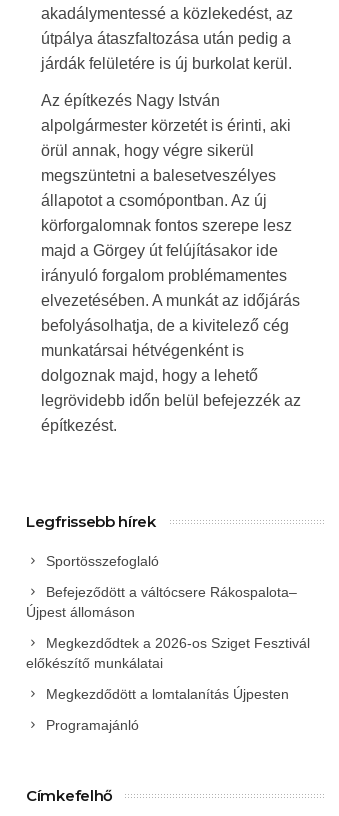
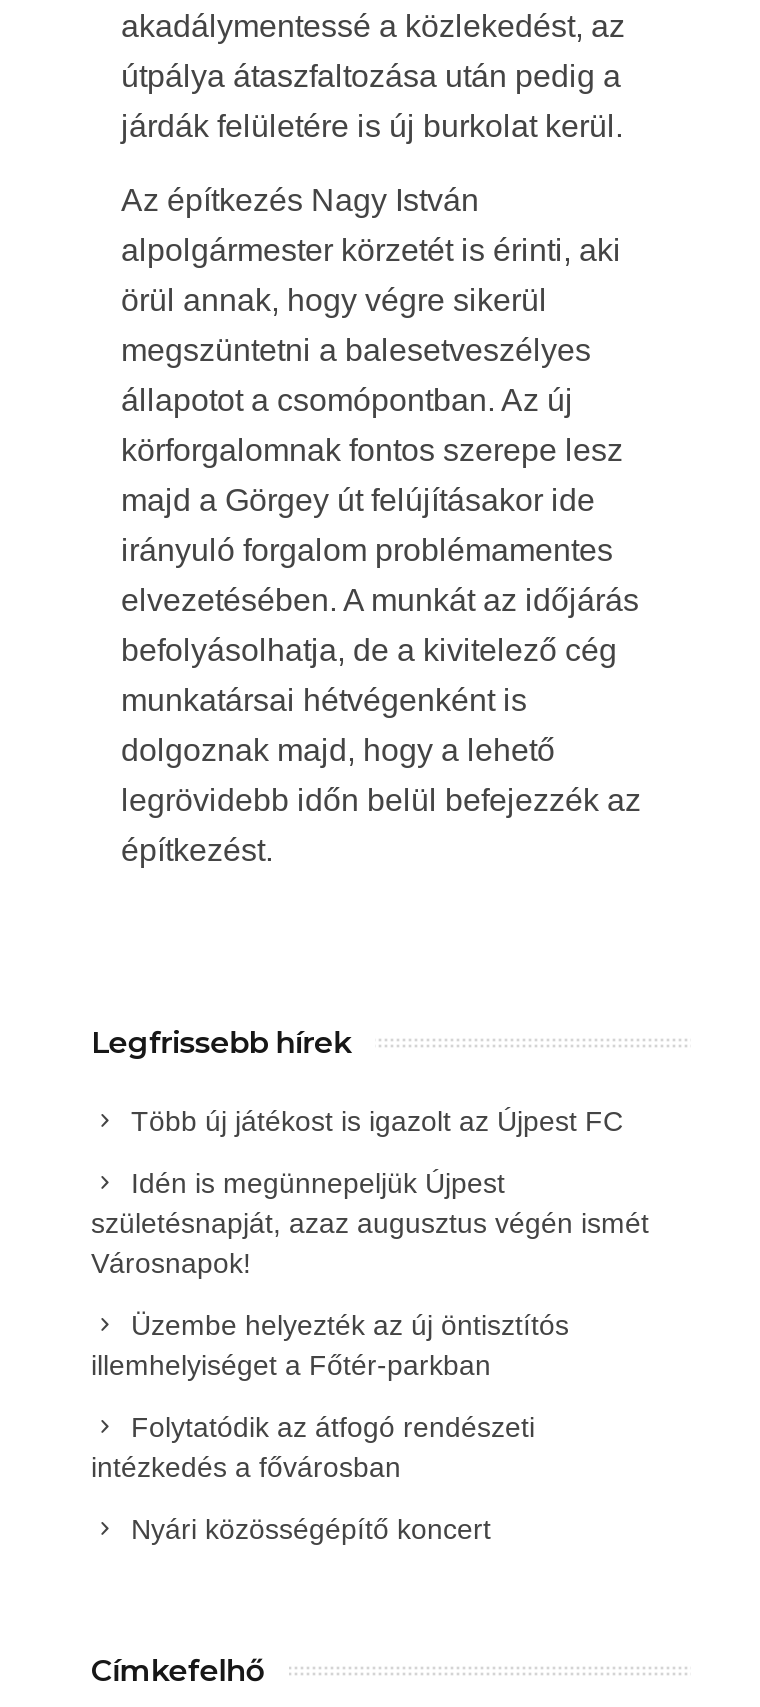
[46,553,159,569] Sportösszefoglaló -> [131,1105,623,1137] Több új játékost is igazolt az Újpest FC
[26,584,297,620] Befejeződött a váltócsere Rákospalota– | Újpest állomáson -> [91,1167,649,1279] Idén is megünnepeljük Újpest | születésnapját, azaz augusztus végén ismét | Városnapok!
[26,635,310,671] Megkezdődtek a 2026-os Sziget Fesztivál | előkészítő munkálatai -> [91,1309,569,1381] Üzembe helyezték az új öntisztítós | illemhelyiséget a Főtér-parkban
[46,686,289,702] Megkezdődött a lomtalanítás Újpesten -> [91,1411,535,1483] Folytatódik az átfogó rendészeti | intézkedés a fővárosban
[46,717,139,733] Programajánló -> [131,1513,491,1545] Nyári közösségépítő koncert

